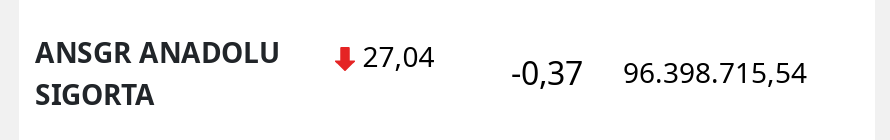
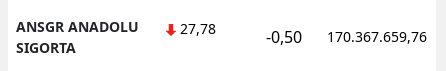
[363,37,435,75] 27,04 -> [180,19,216,38] 27,78
[511,51,583,95] -0,37 -> [266,26,302,48] -0,50
[623,53,807,91] 96.398.715,54 -> [327,27,427,46] 170.367.659,76

